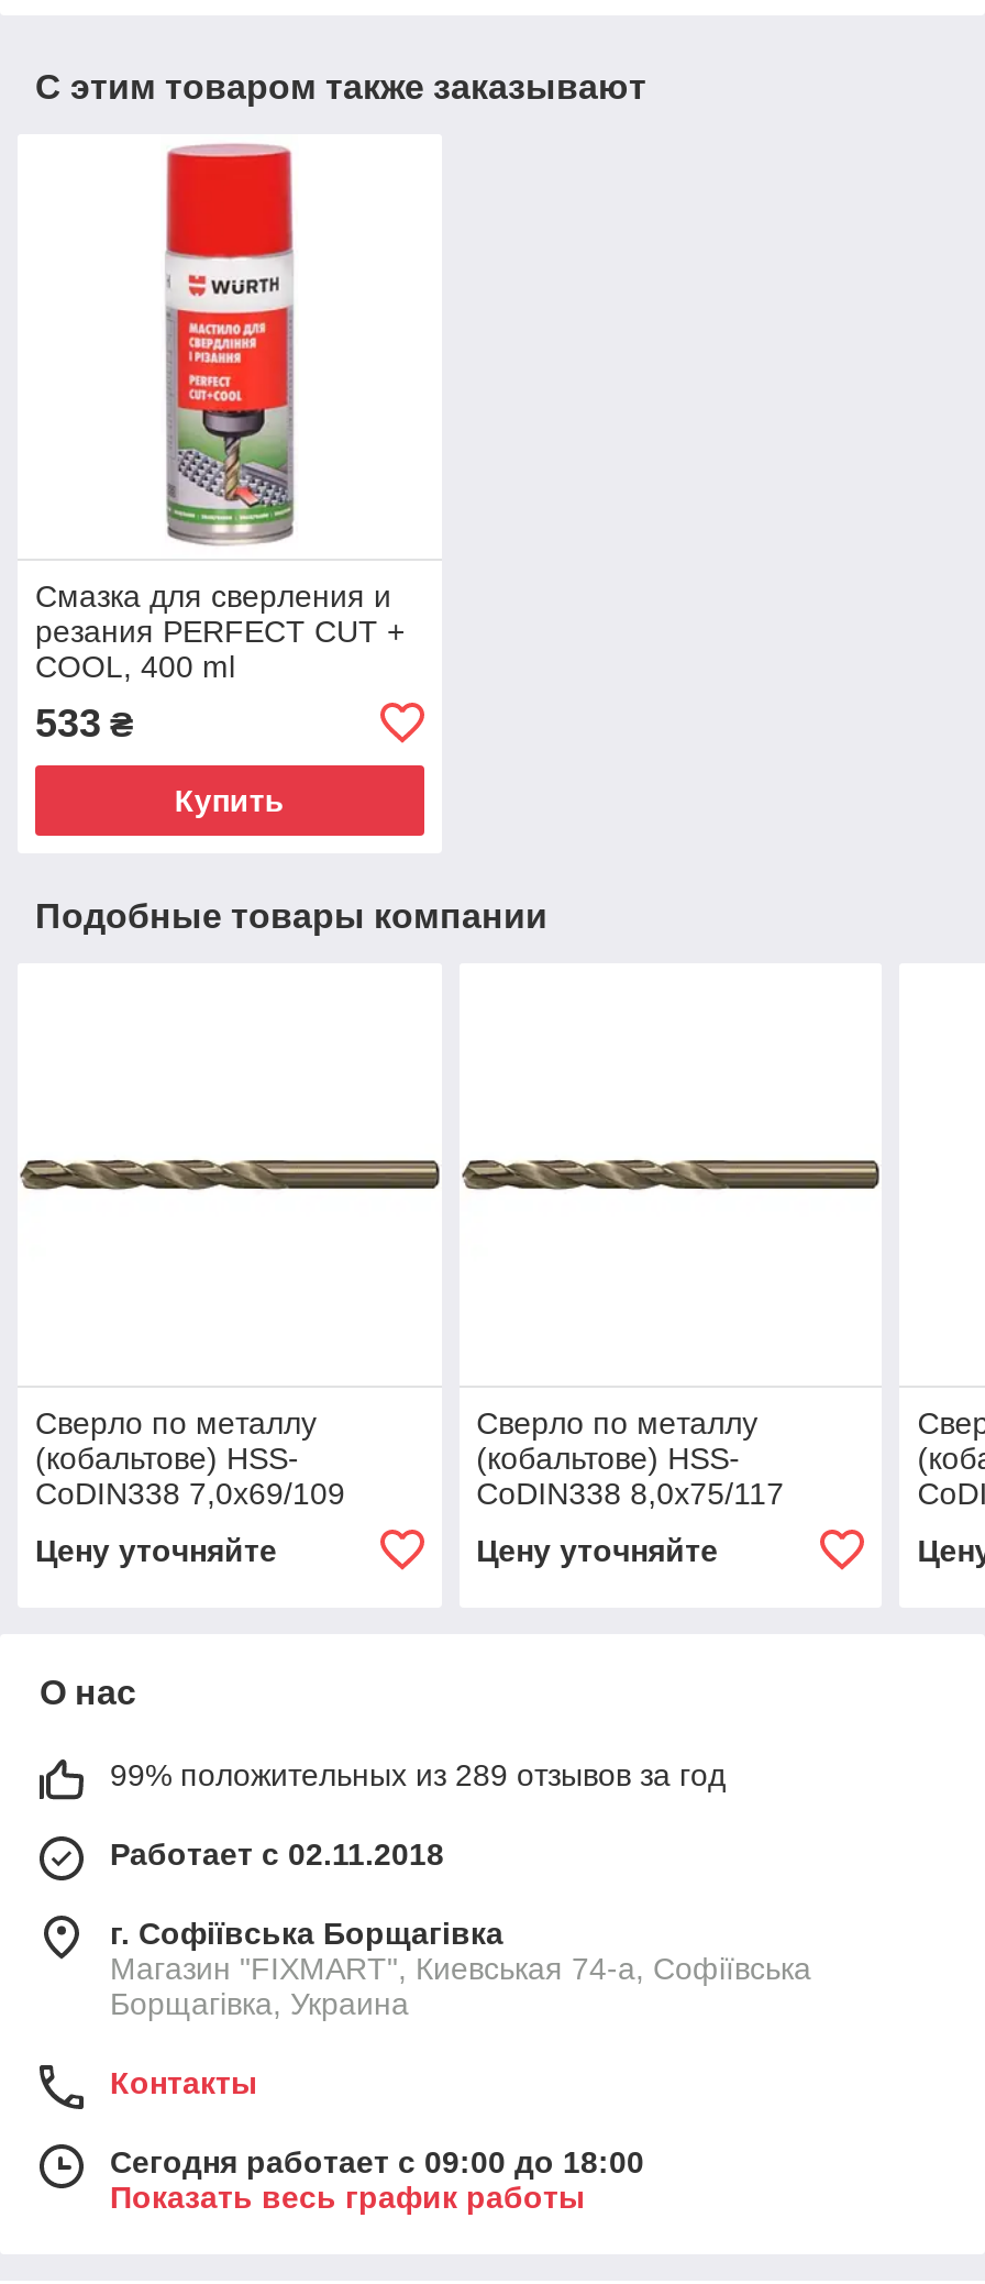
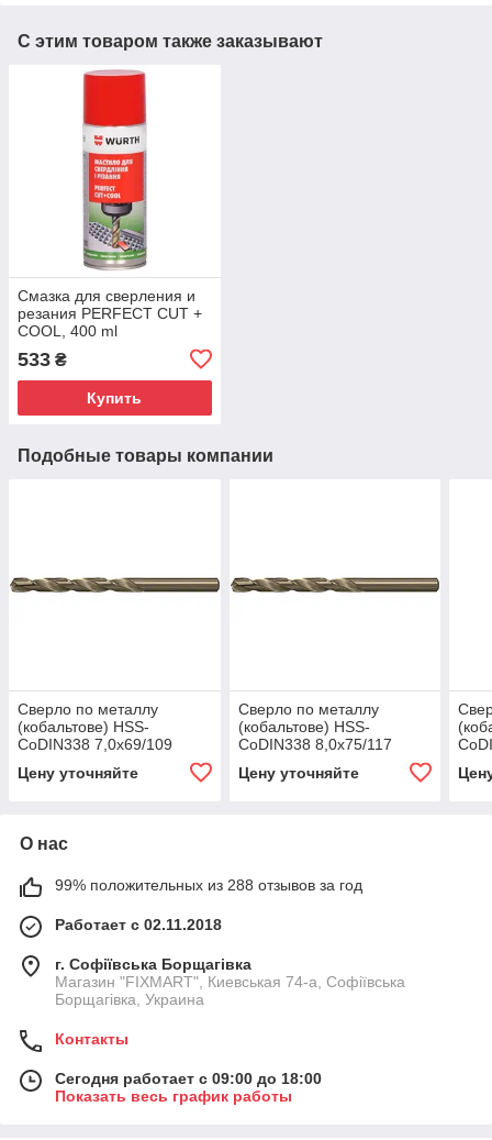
[110,1758,726,1793] 99% положительных из 289 отзывов за год -> [55,877,362,894] 99% положительных из 288 отзывов за год

